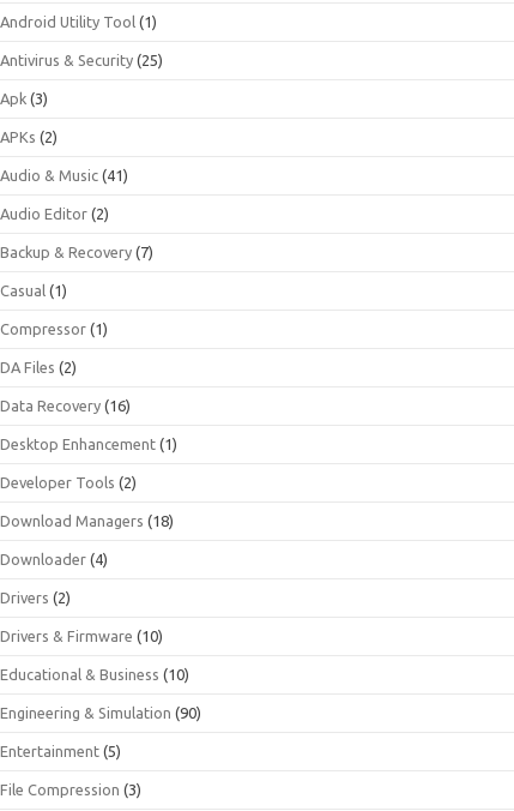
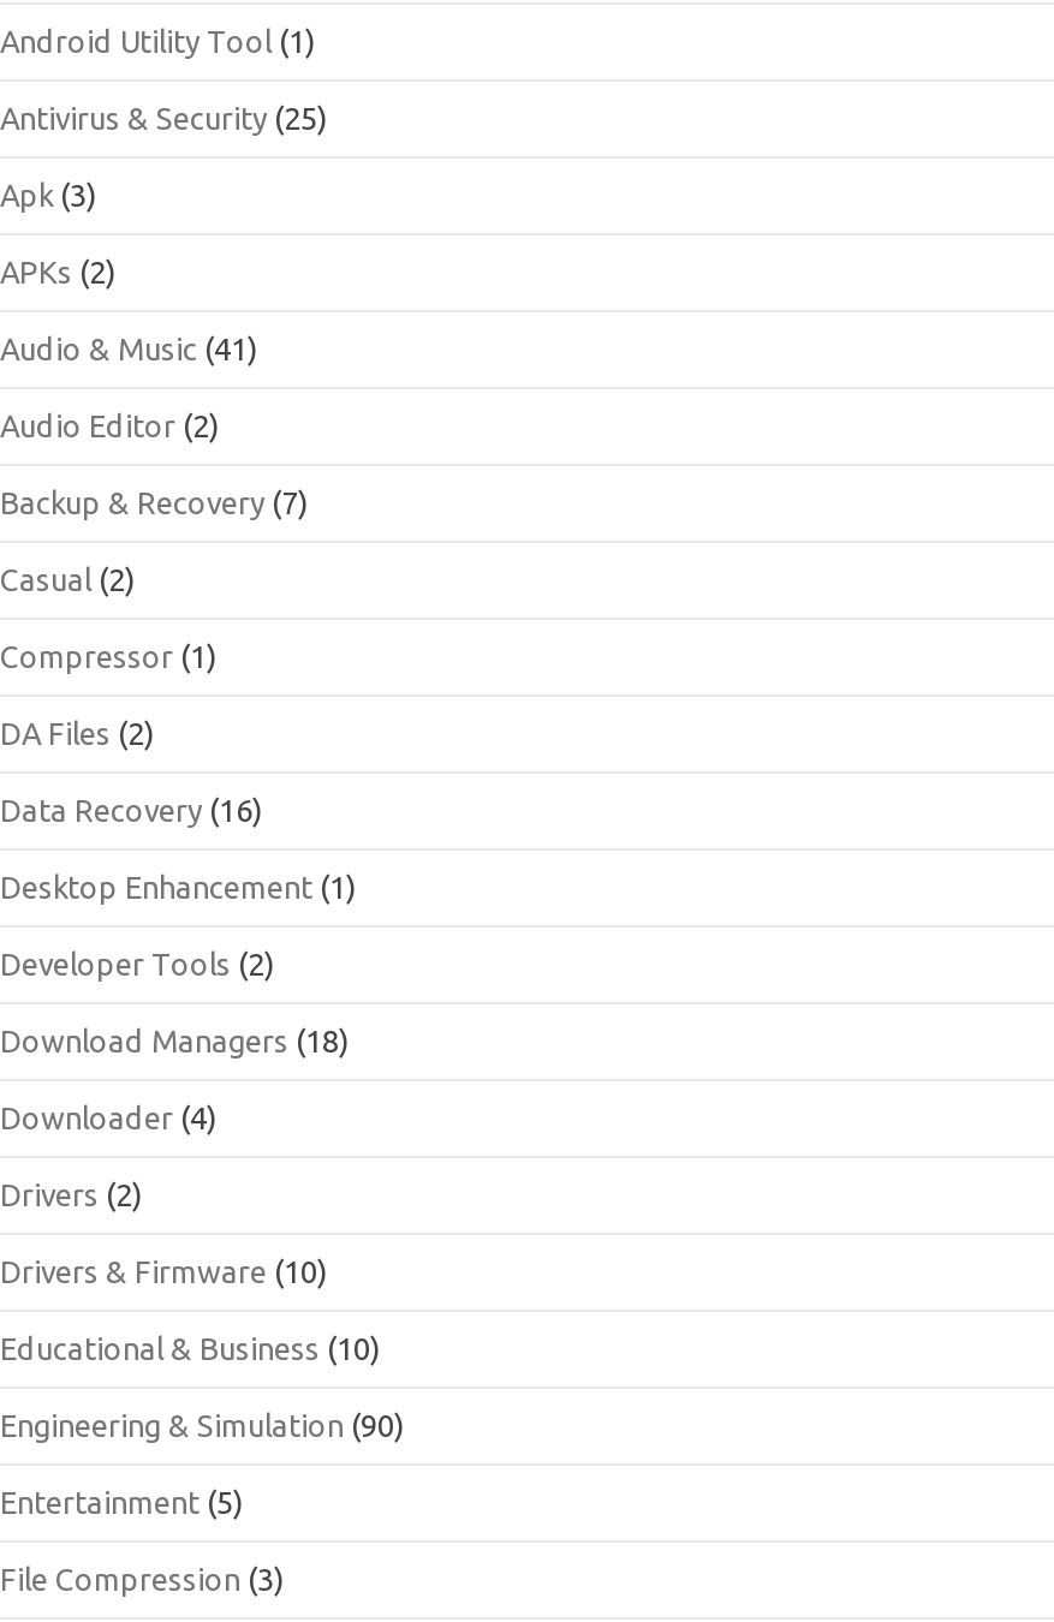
[0,282,67,299] Casual (1) -> [0,562,135,596] Casual (2)

